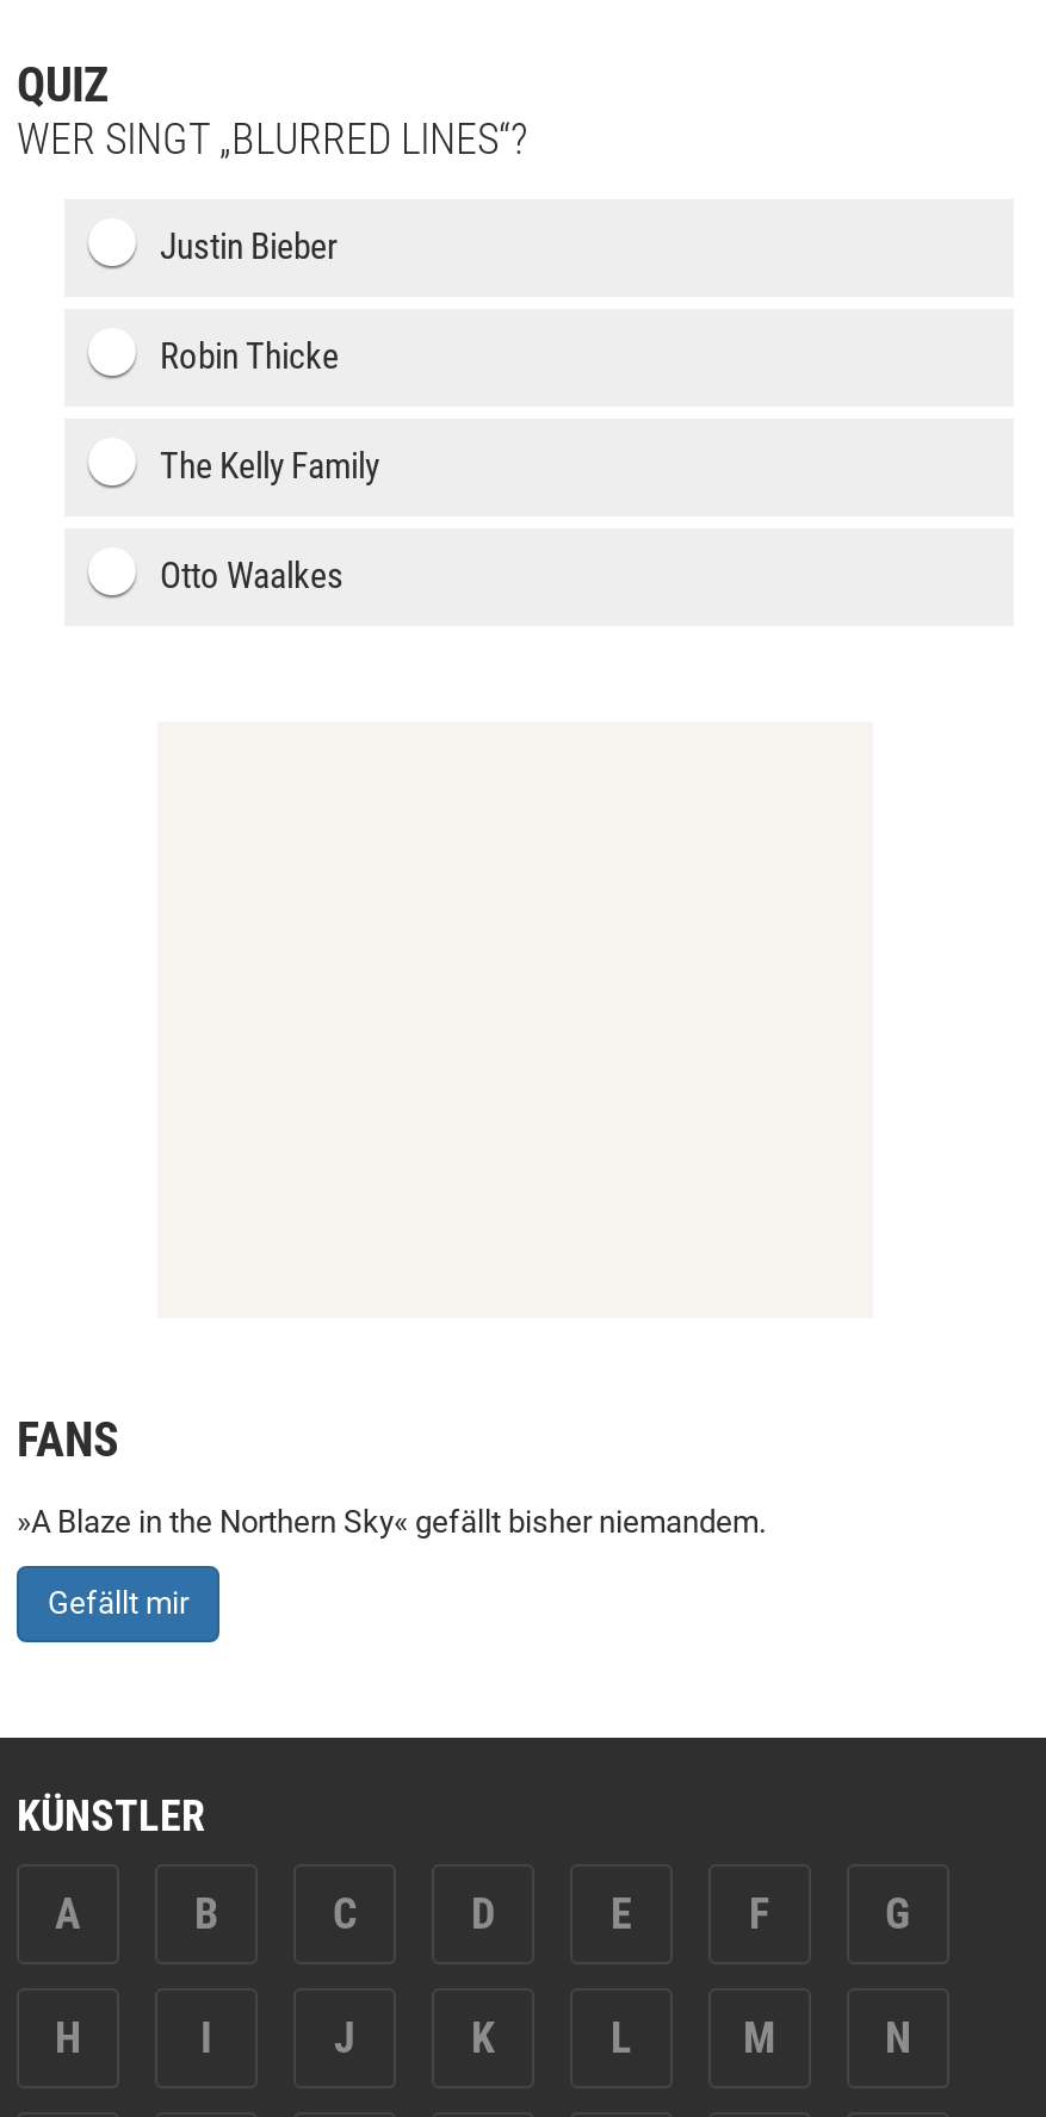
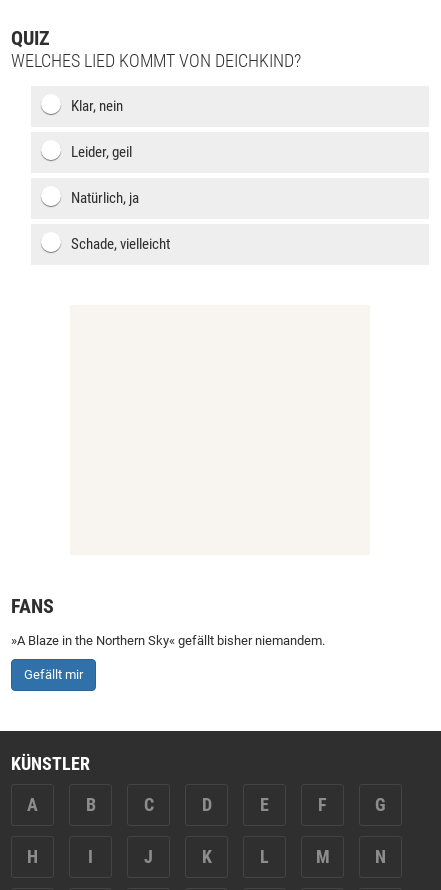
[17,113,527,163] WER SINGT „BLURRED LINES“? -> [11,50,301,71] WELCHES LIED KOMMT VON DEICHKIND?
[160,225,339,268] Justin Bieber -> [71,97,123,115] Klar, nein
[160,335,339,378] Robin Thicke -> [71,143,132,161] Leider, geil
[160,445,379,488] The Kelly Family -> [71,189,139,207] Natürlich, ja
[160,555,343,598] Otto Waalkes -> [71,235,170,253] Schade, vielleicht

